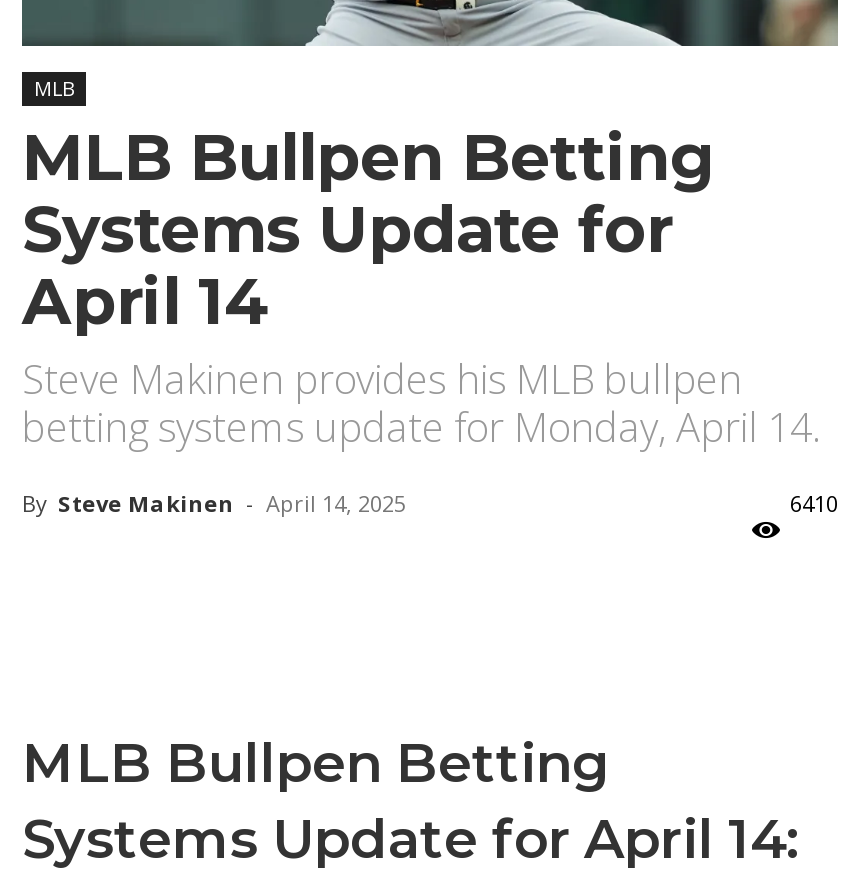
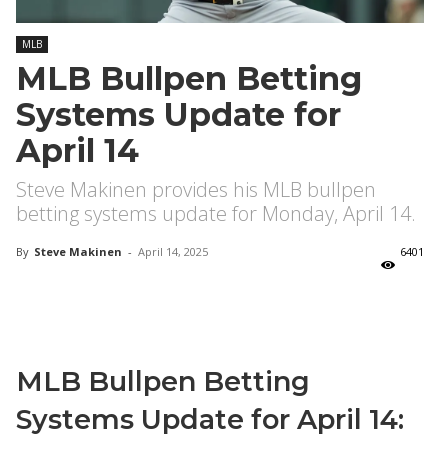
[790,487,838,517] 6410 -> [400,243,424,258] 6401

